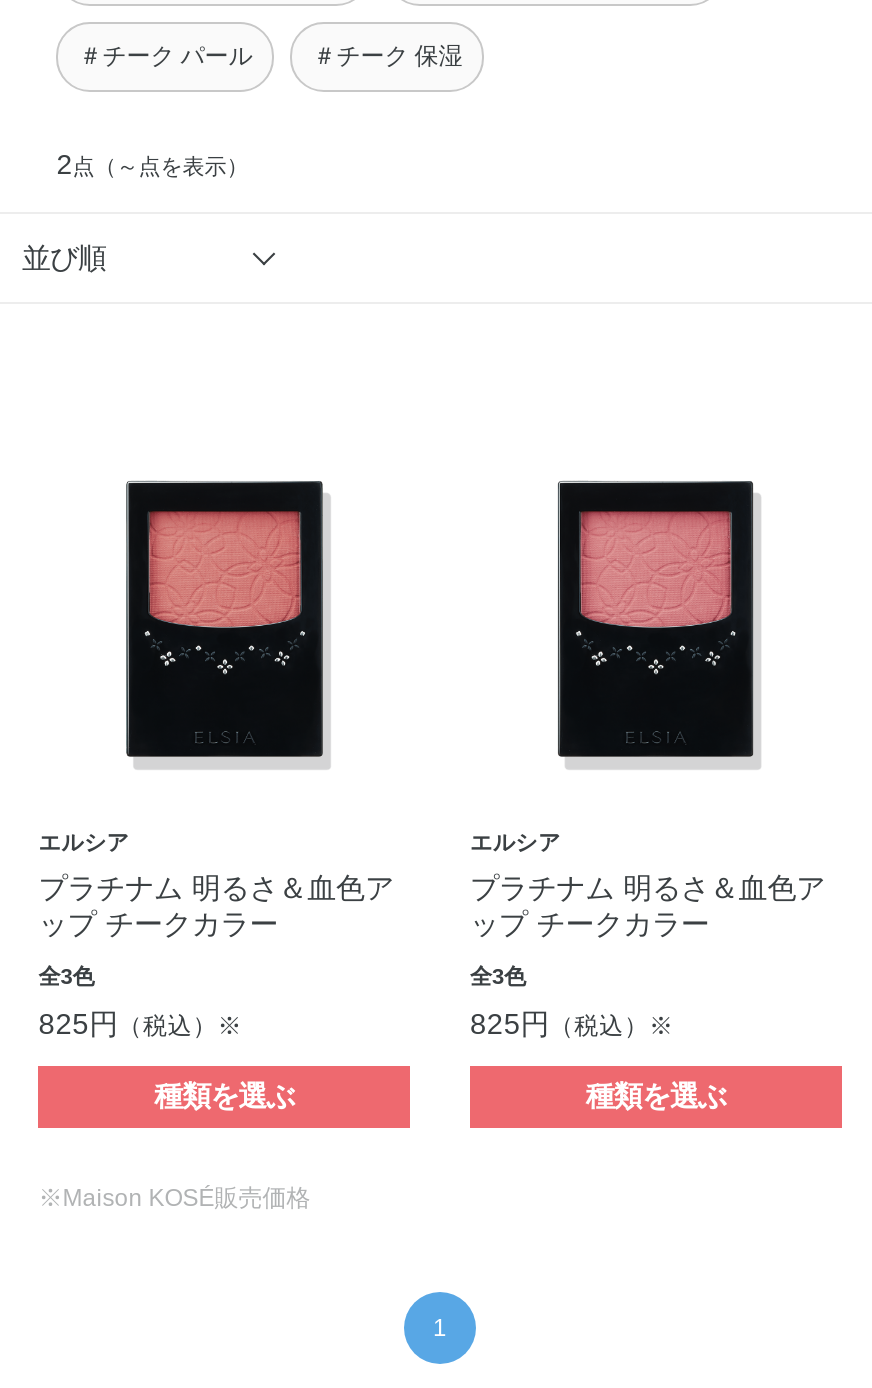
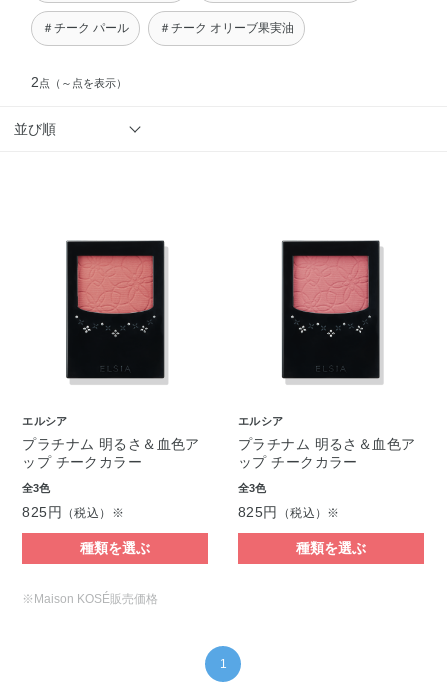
[312,42,462,70] ＃チーク 保湿 -> [159,21,294,35] ＃チーク オリーブ果実油

